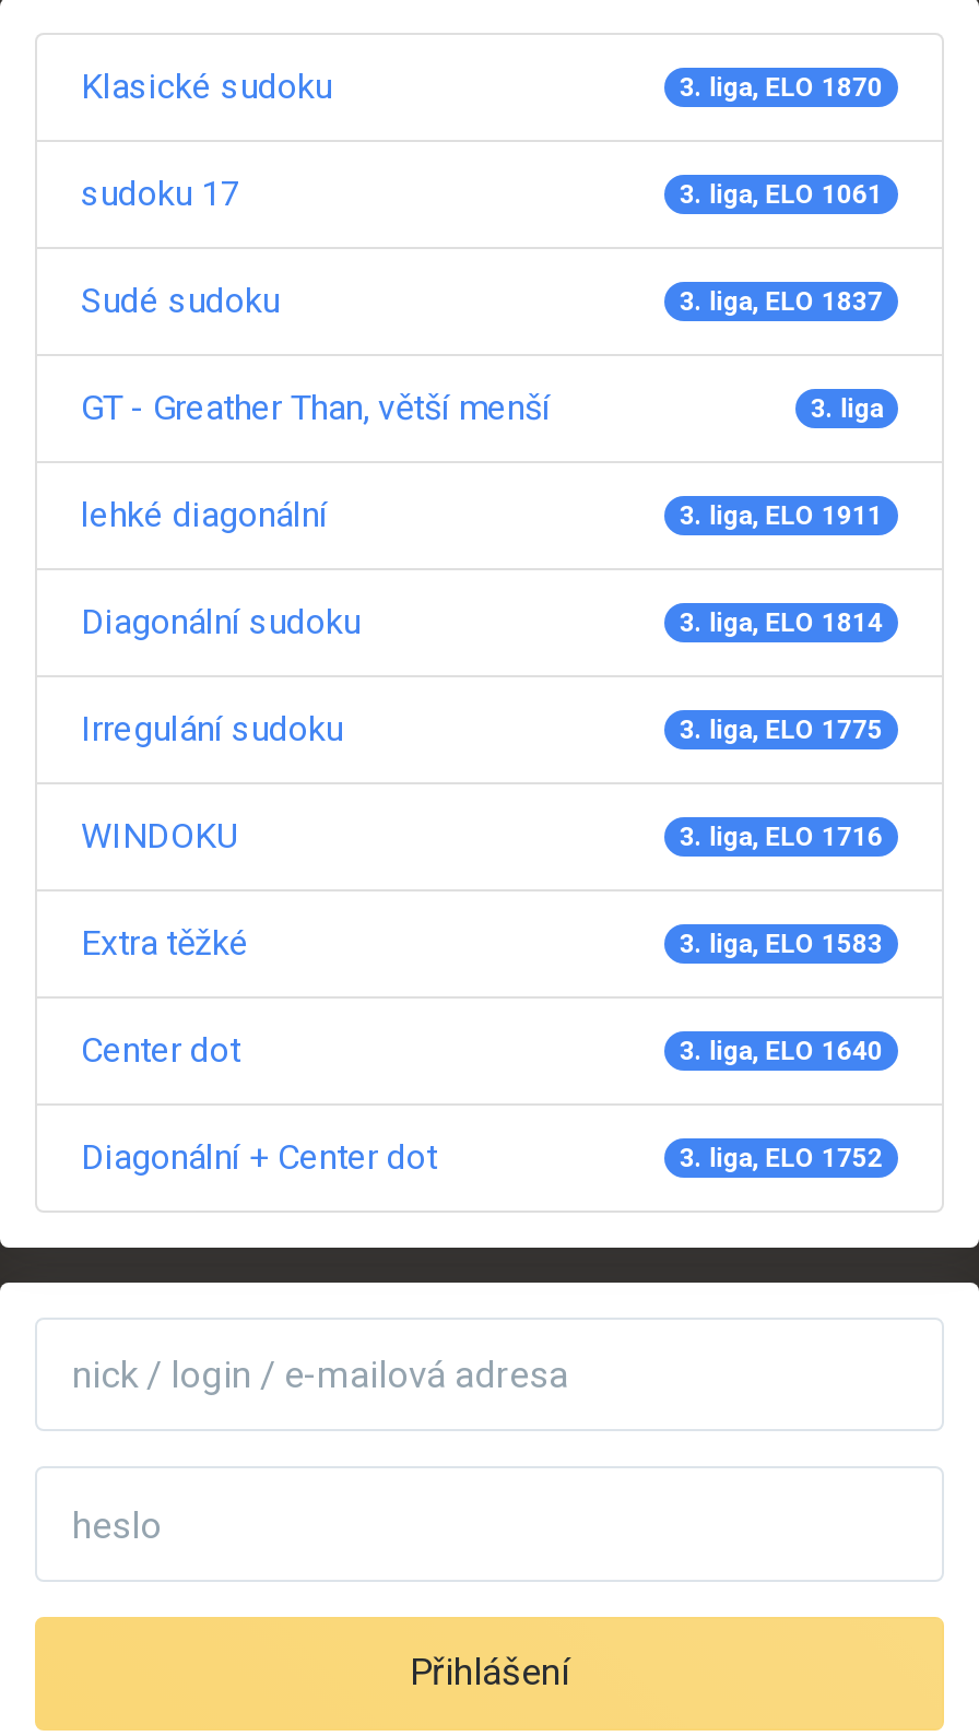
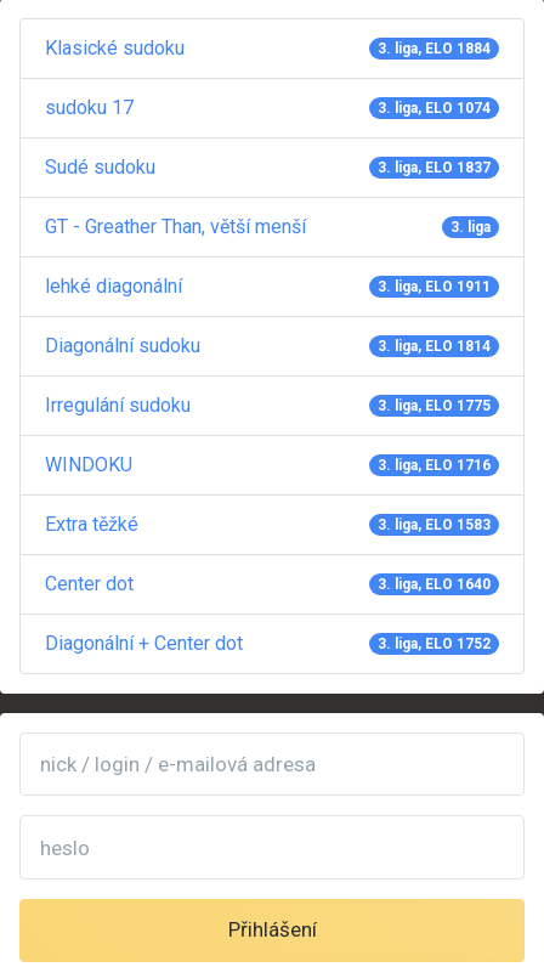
[679,72,882,103] 3. liga, ELO 1870 -> [377,40,490,57] 3. liga, ELO 1884
[679,179,882,210] 3. liga, ELO 1061 -> [377,100,490,117] 3. liga, ELO 1074

